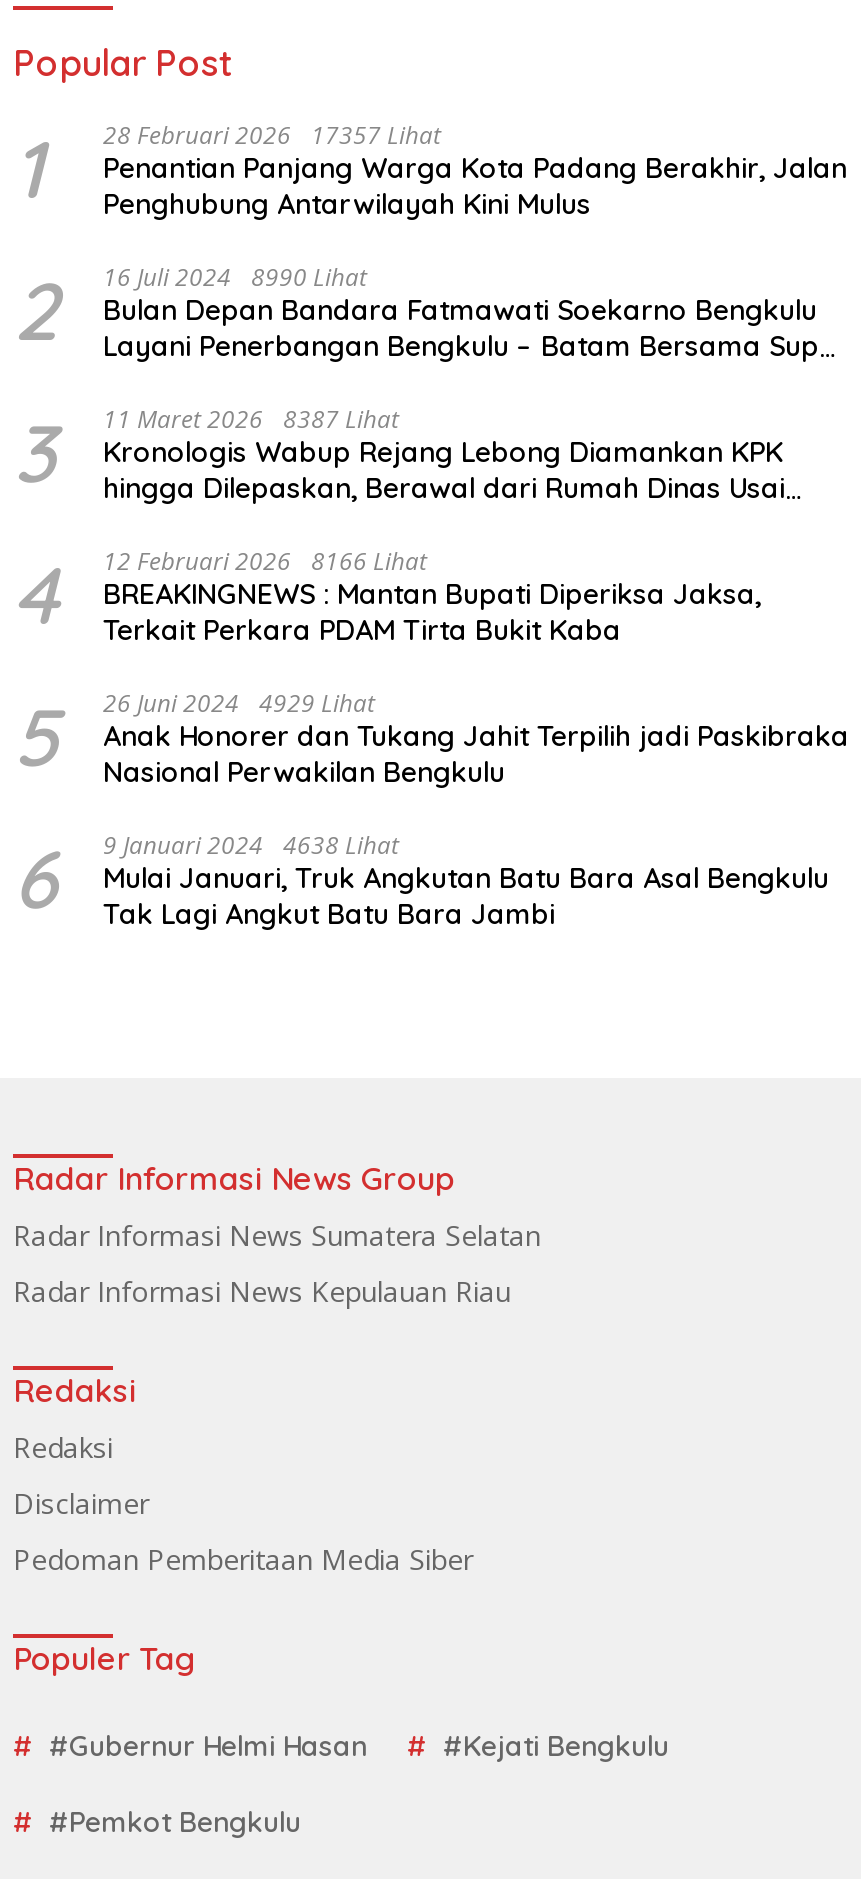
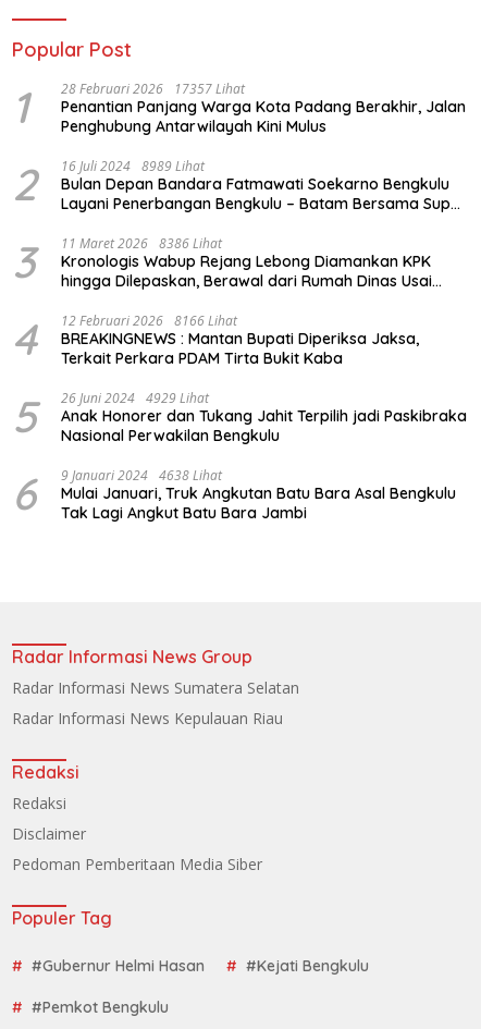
[103,261,367,295] 16 Juli 2024 8990 Lihat -> [61,157,205,176] 16 Juli 2024 8989 Lihat
[13,403,785,507] 3 11 Maret 2026 8387 Lihat Kronologis Wabup Rejang Lebong Diamankan KPK hingga Dilepaskan, Berawal dari Rumah Dinas Usai -> [12,235,432,291] 3 11 Maret 2026 8386 Lihat Kronologis Wabup Rejang Lebong Diamankan KPK hingga Dilepaskan, Berawal dari Rumah Dinas Usai

